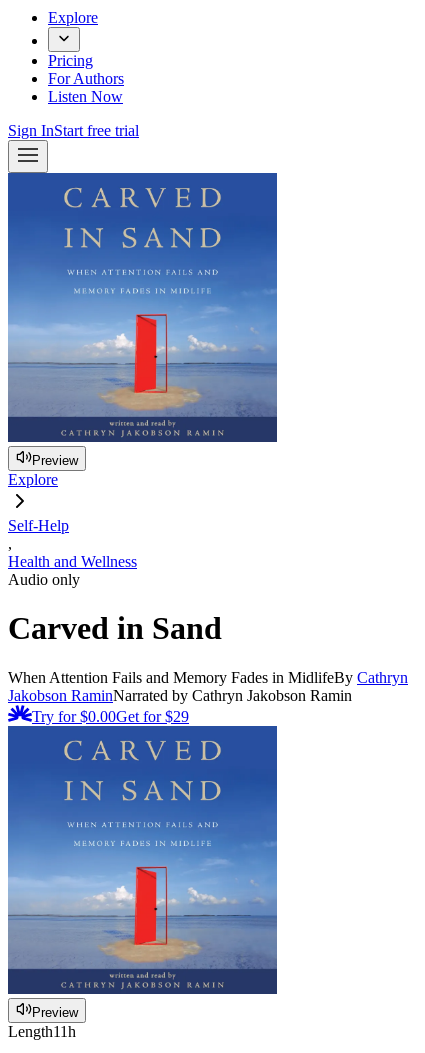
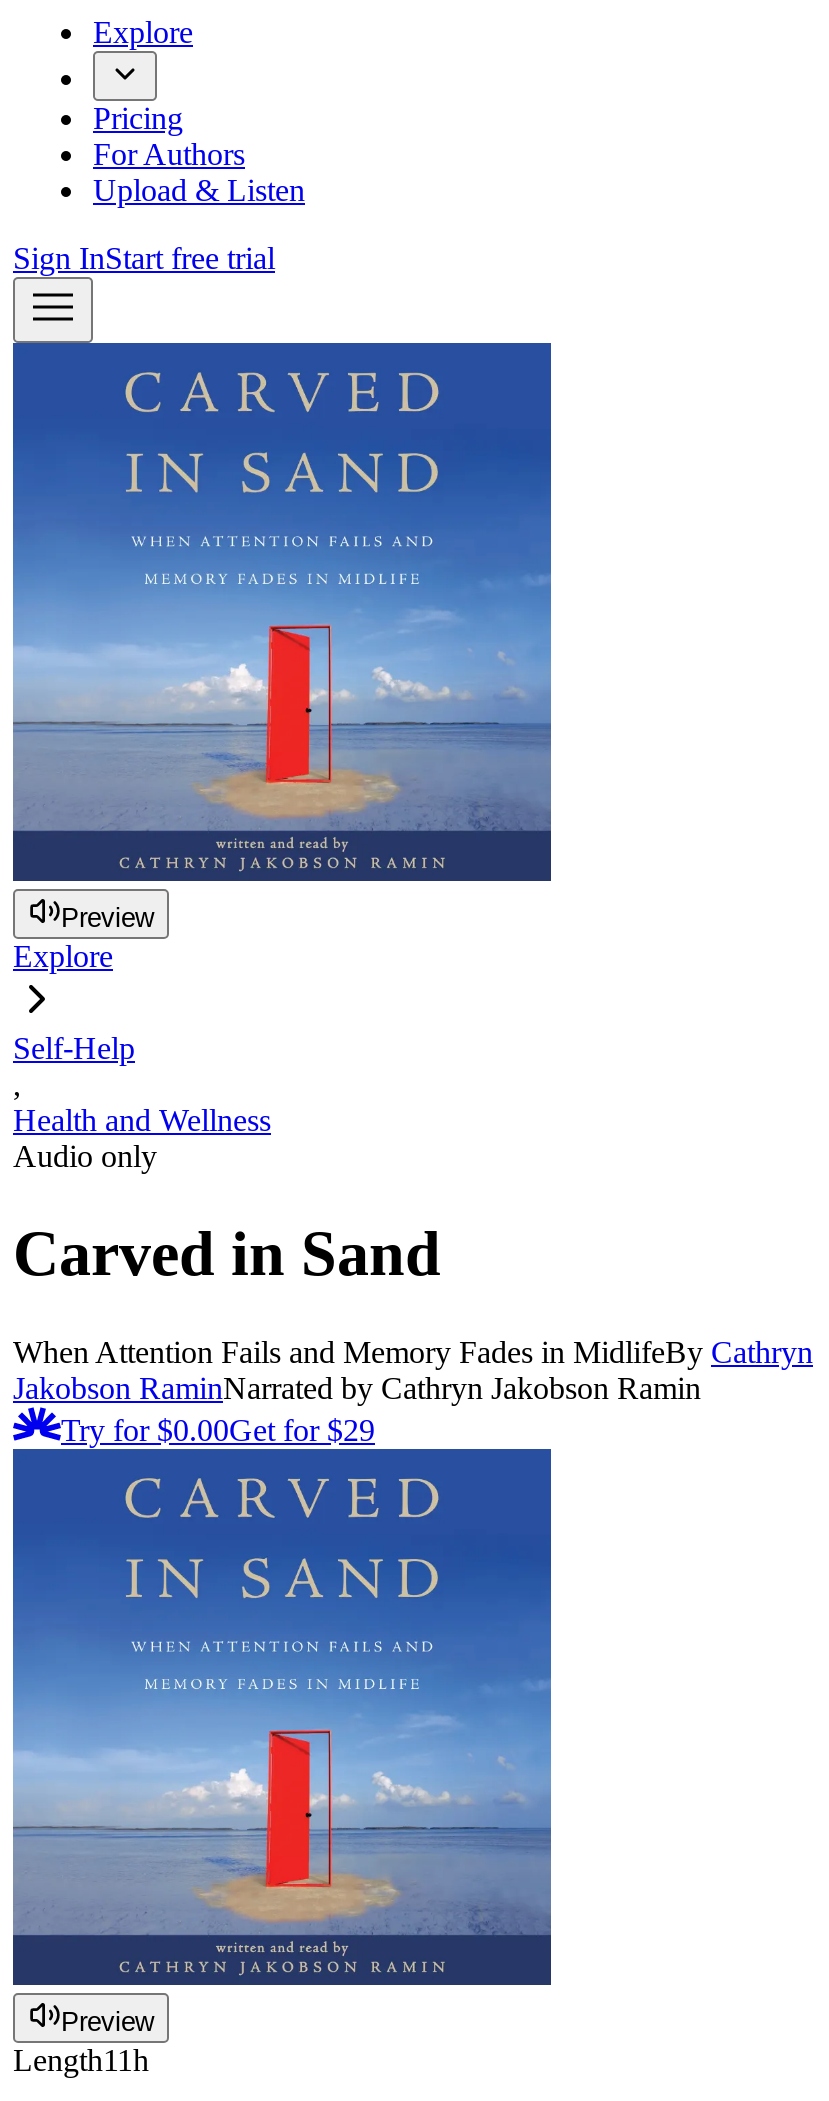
[48,88,123,105] Listen Now -> [93,173,305,207] Upload & Listen

